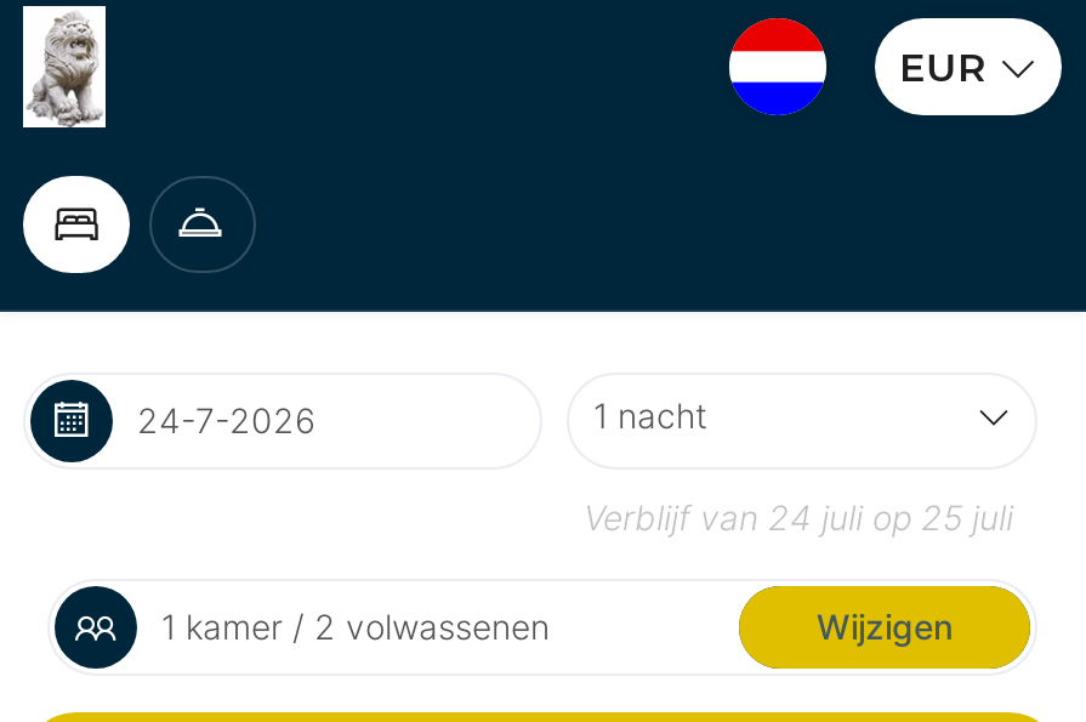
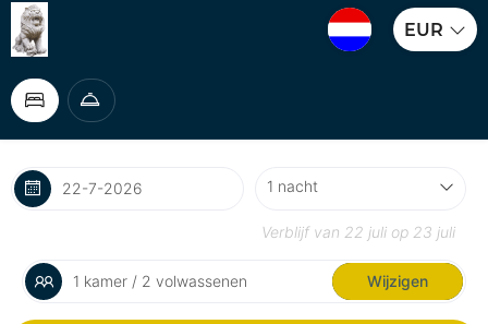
[584,496,1013,538] Verblijf van 24 juli op 25 juli -> [261,223,455,241] Verblijf van 22 juli op 23 juli

